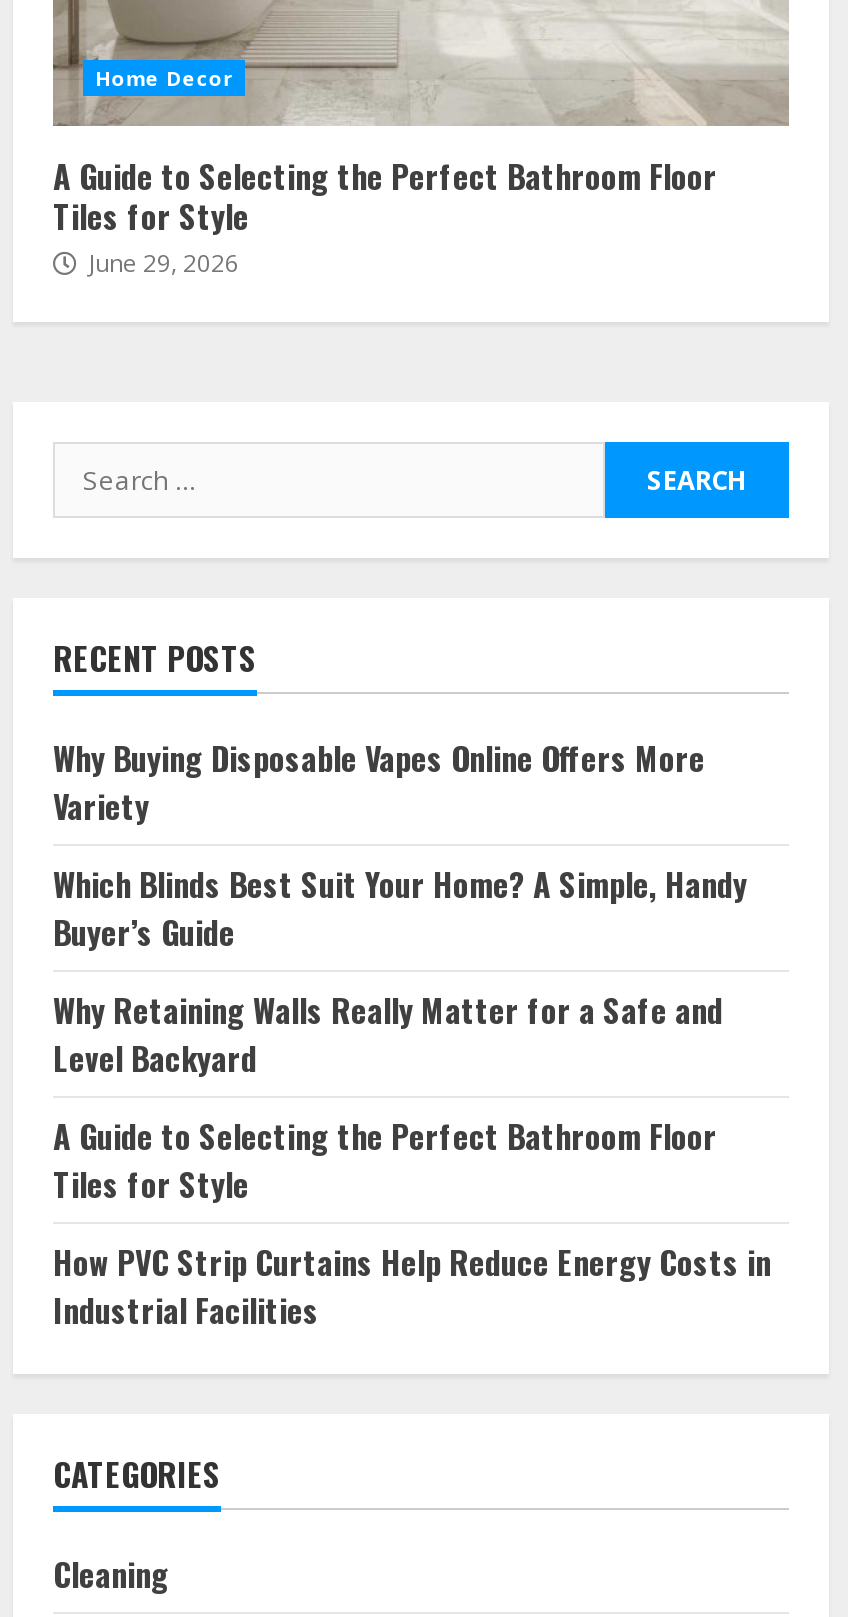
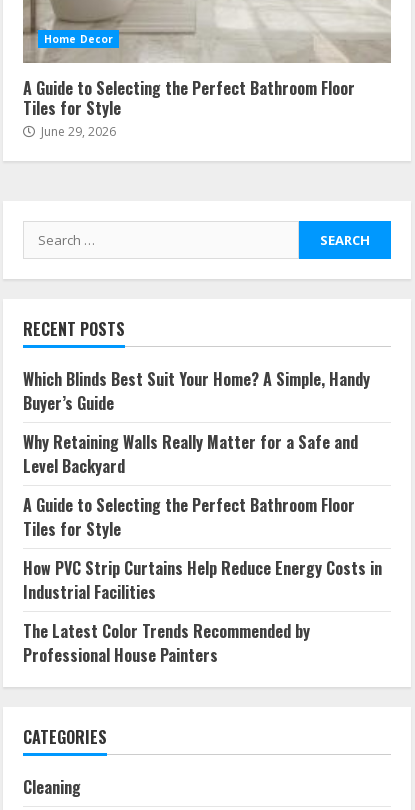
[53,733,705,829] Why Buying Disposable Vapes Online Offers More | Variety -> none
moved [53,859,771,1333] -> [23,367,382,604]: Which Blinds Best Suit Your Home? A Simple, Handy | Buyer’s Guide | Why Retaining Walls Really Matter for a Safe and | Level Backyard | A Guide to Selecting the Perfect Bathroom Floor | Tiles for Style | How PVC Strip Curtains Help Reduce Energy Costs in | Industrial Facilities
none -> [23,619,310,667] The Latest Color Trends Recommended by | Professional House Painters

